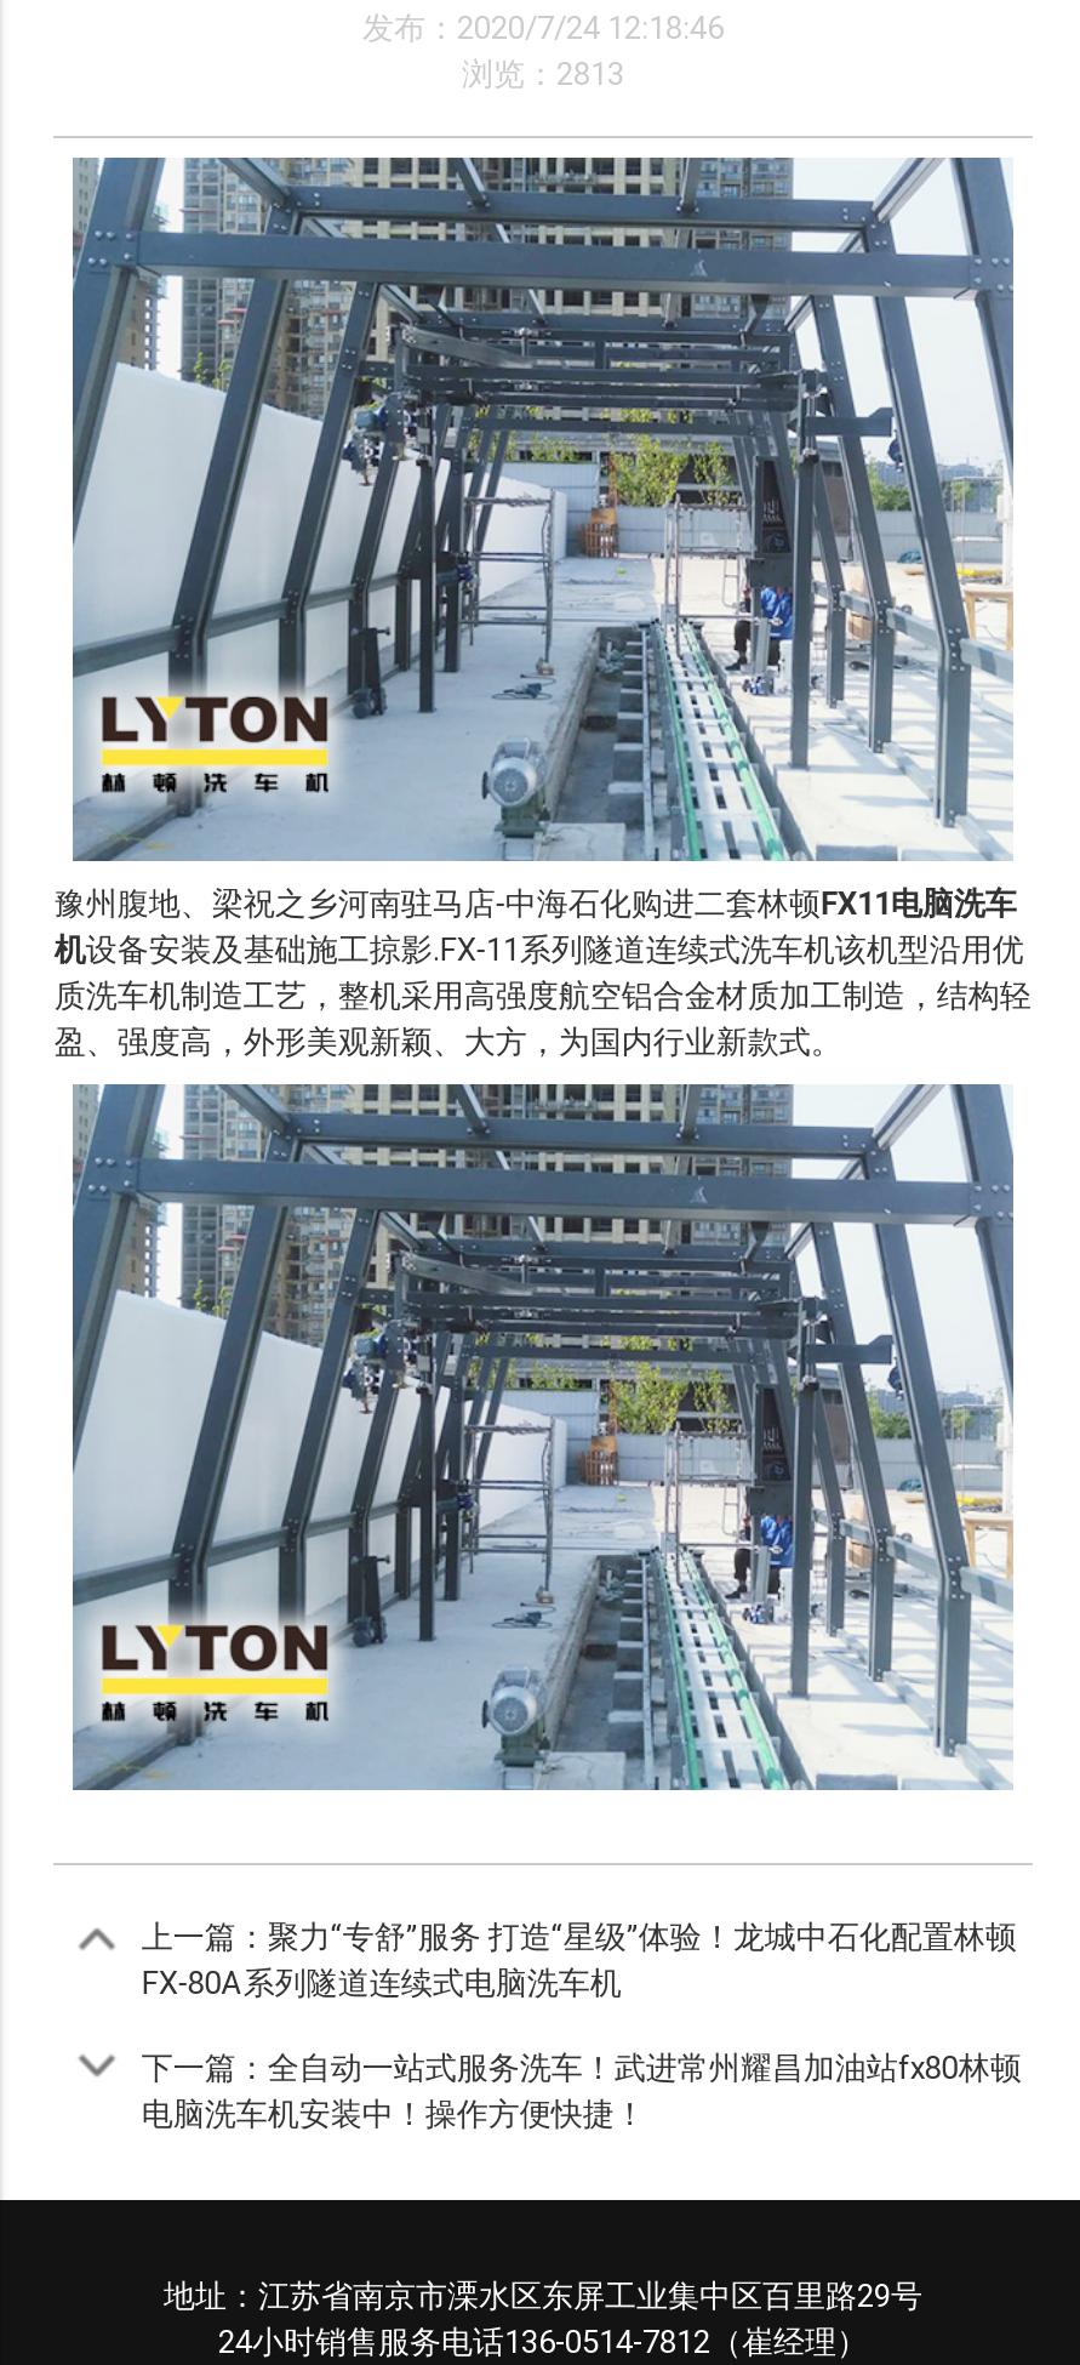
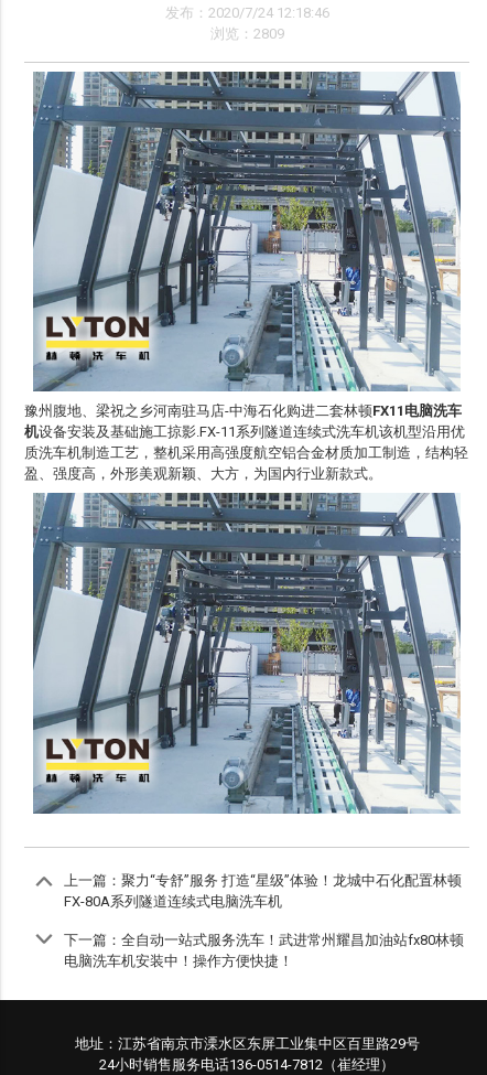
[462,56,624,92] 浏览：2813 -> [210,25,284,42] 浏览：2809

